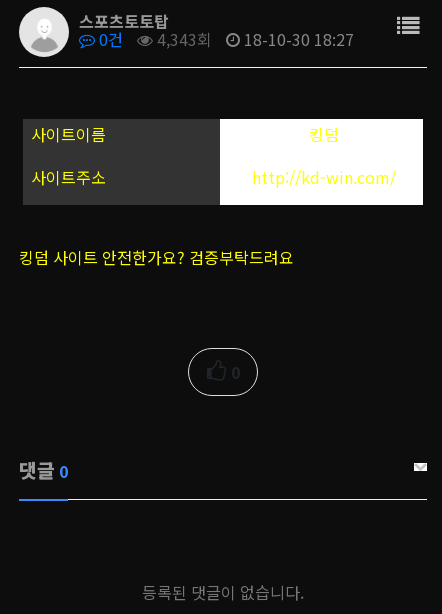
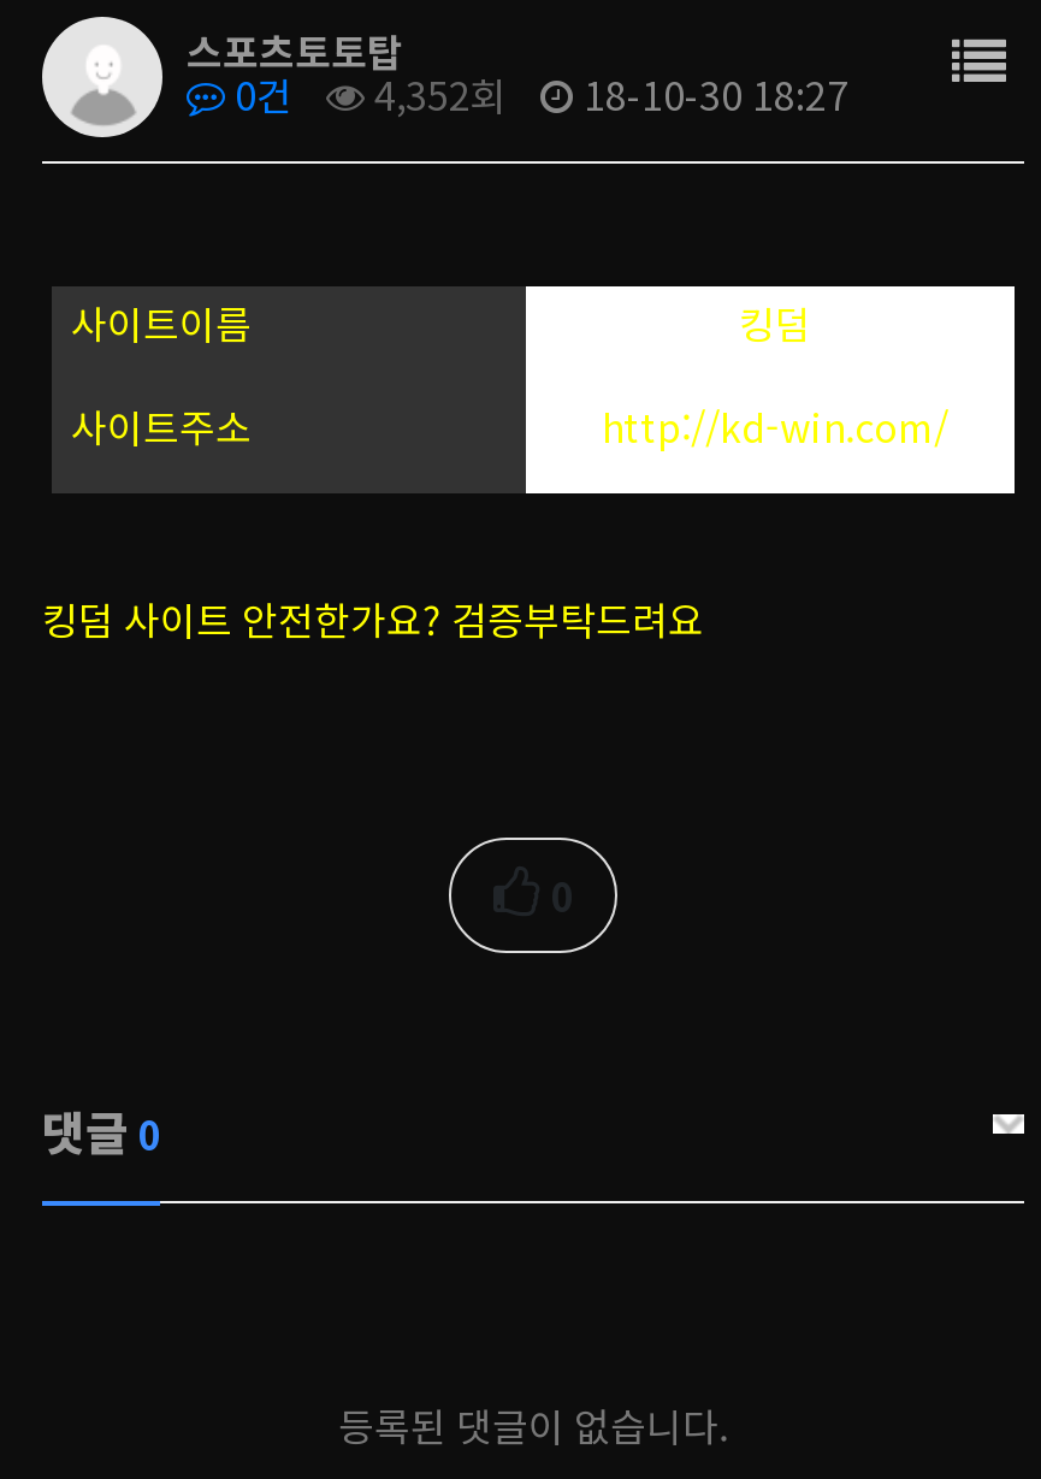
[95,27,354,51] 0건 4,343회 18-10-30 18:27 -> [225,66,848,123] 0건 4,352회 18-10-30 18:27

